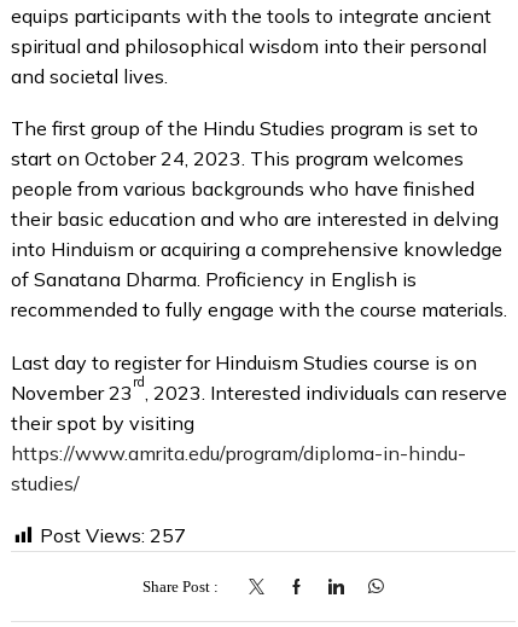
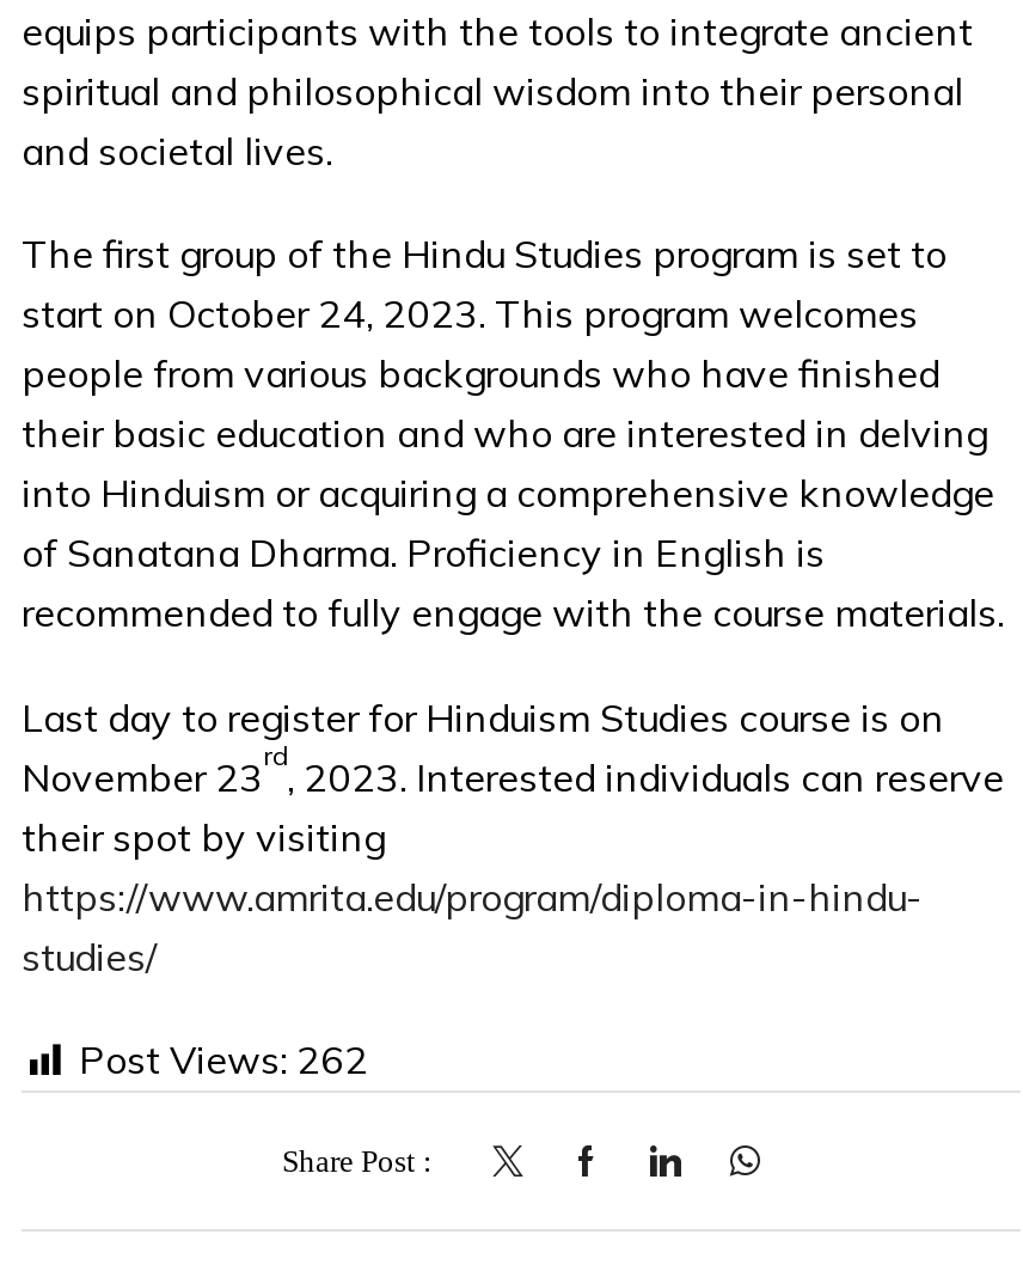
[40,523,186,548] Post Views: 257 -> [79,1036,368,1084] Post Views: 262

